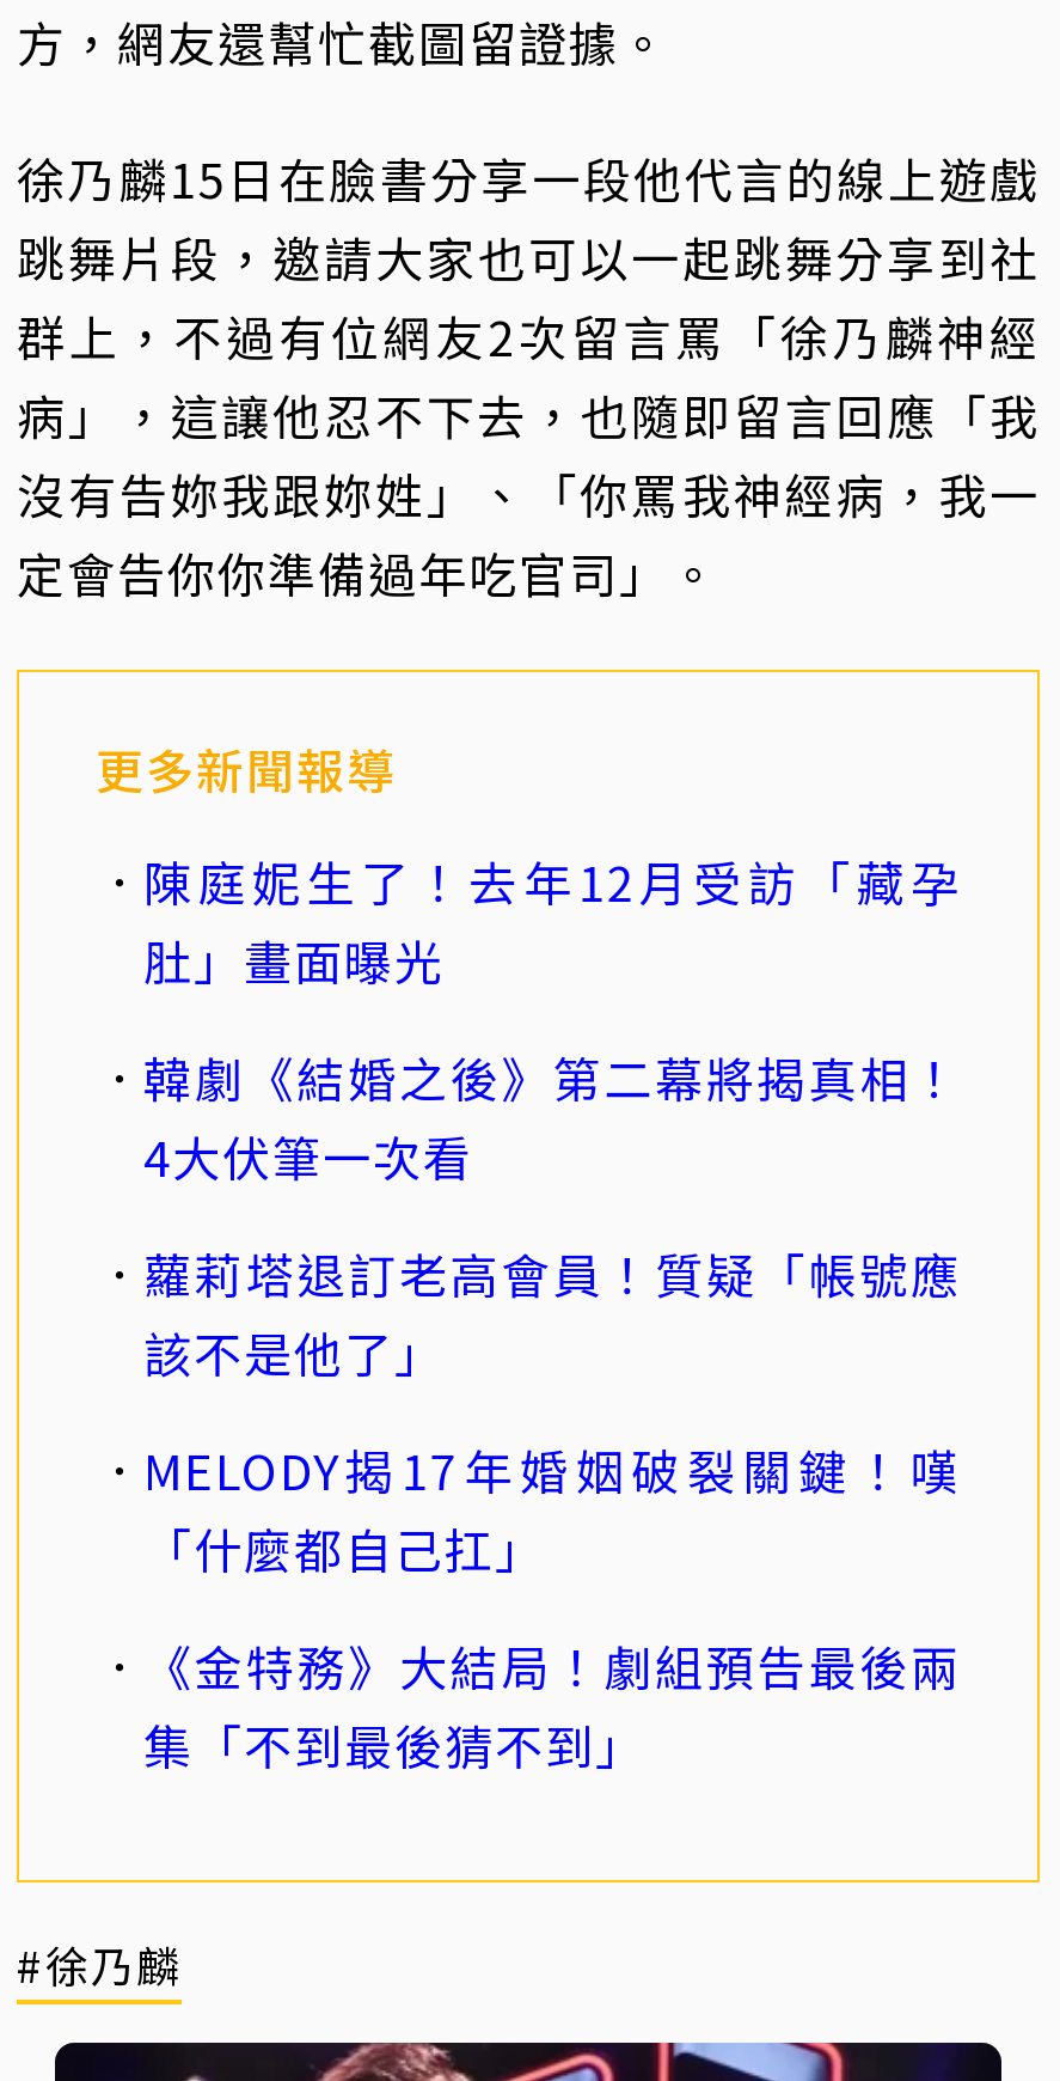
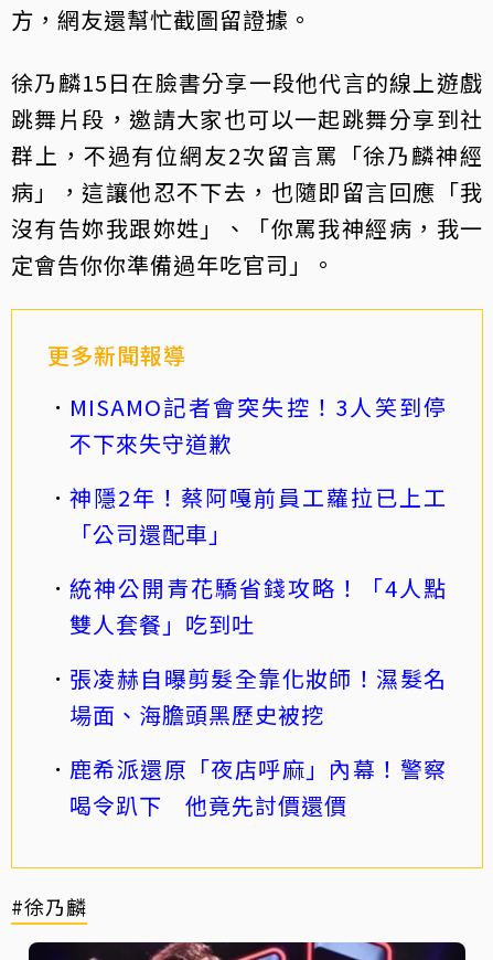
[143,846,961,995] 陳庭妮生了！去年12月受訪「藏孕 | 肚」畫面曝光 -> [69,390,447,459] MISAMO記者會突失控！3人笑到停 | 不下來失守道歉
[143,1042,961,1191] 韓劇《結婚之後》第二幕將揭真相！ | 4大伏筆一次看 -> [69,481,447,549] 神隱2年！蔡阿嘎前員工蘿拉已上工 | 「公司還配車」
[143,1239,961,1387] 蘿莉塔退訂老高會員！質疑「帳號應 | 該不是他了」 -> [69,571,447,640] 統神公開青花驕省錢攻略！「4人點 | 雙人套餐」吃到吐
[143,1435,961,1583] MELODY揭17年婚姻破裂關鍵！嘆 | 「什麼都自己扛」 -> [69,662,447,730] 張凌赫自曝剪髮全靠化妝師！濕髮名 | 場面、海膽頭黑歷史被挖
[143,1631,961,1779] 《金特務》大結局！劇組預告最後兩 | 集「不到最後猜不到」 -> [69,752,447,821] 鹿希派還原「夜店呼麻」內幕！警察 | 喝令趴下 他竟先討價還價

